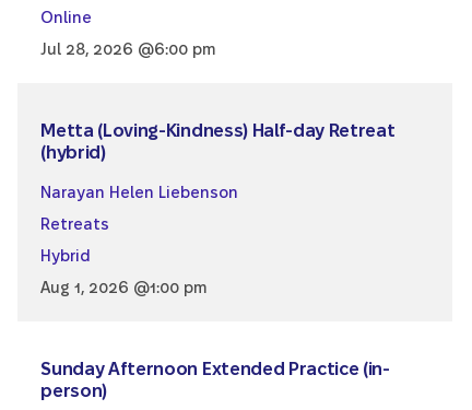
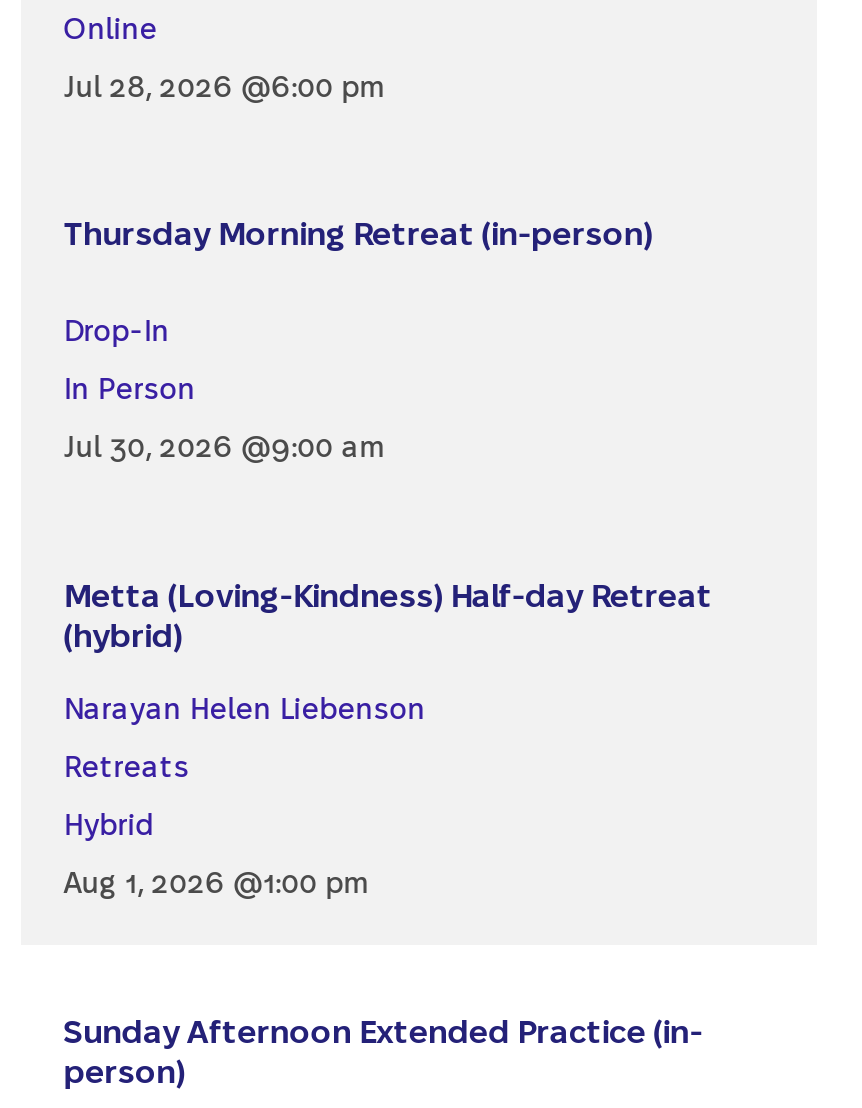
none -> [64,218,653,464] Thursday Morning Retreat (in-person) | Drop-In | In Person | Jul 30, 2026 @9:00 am

